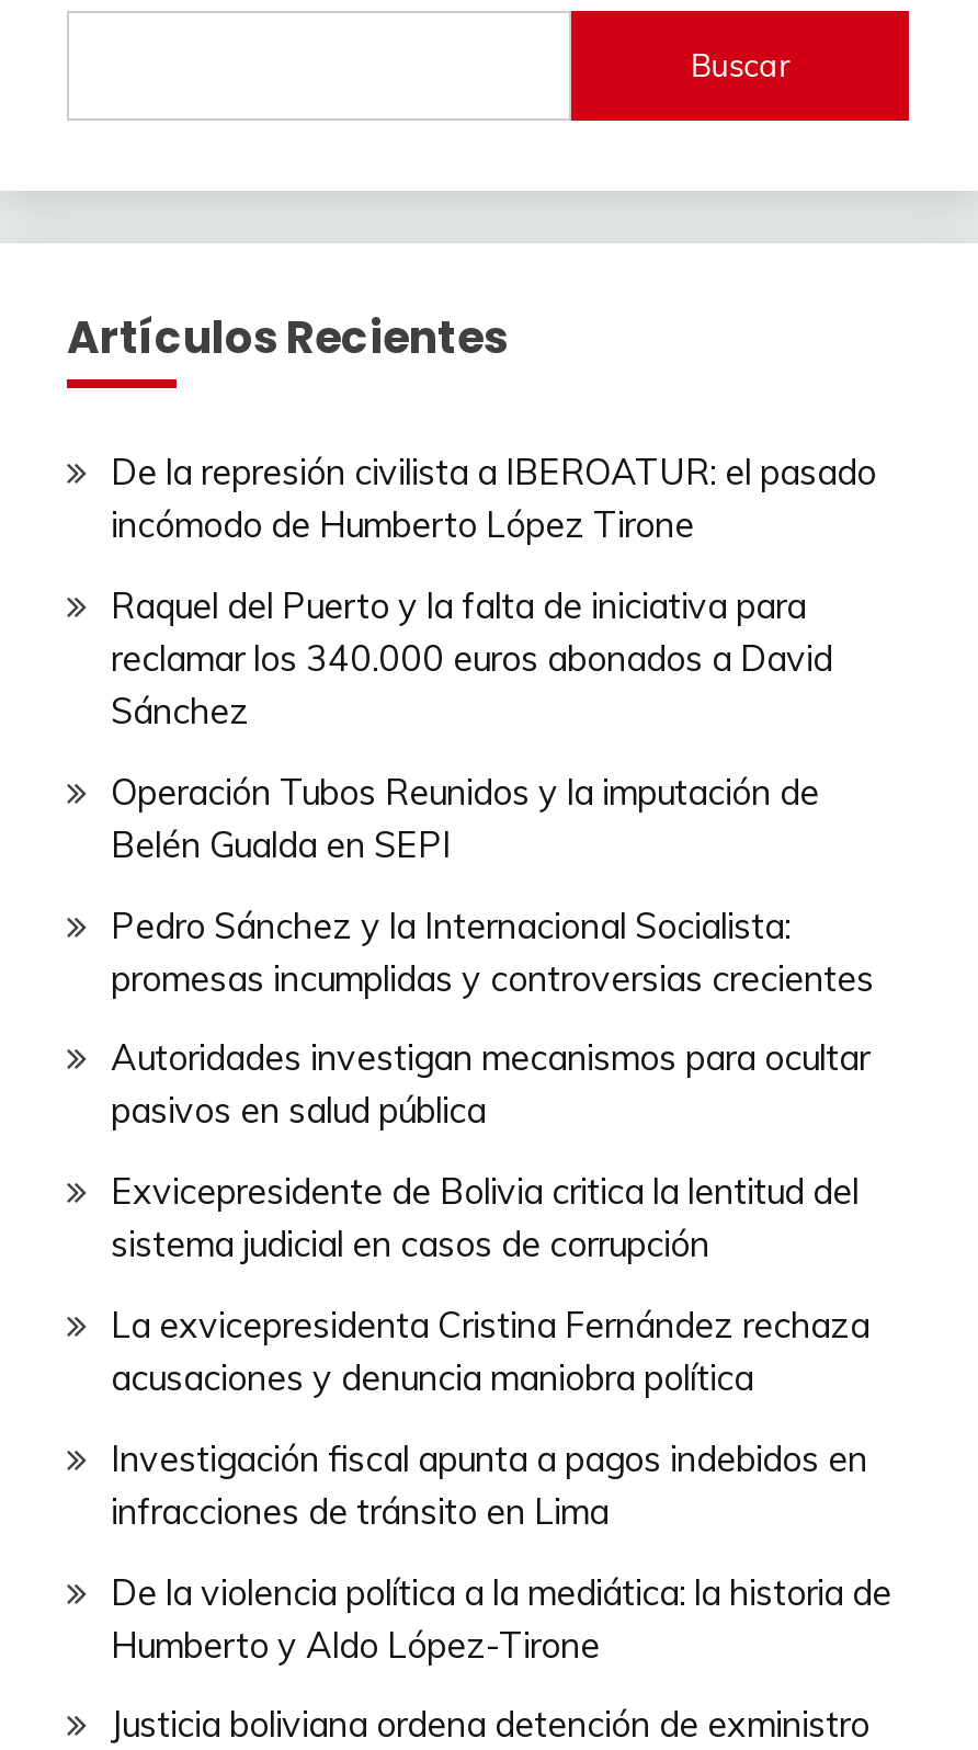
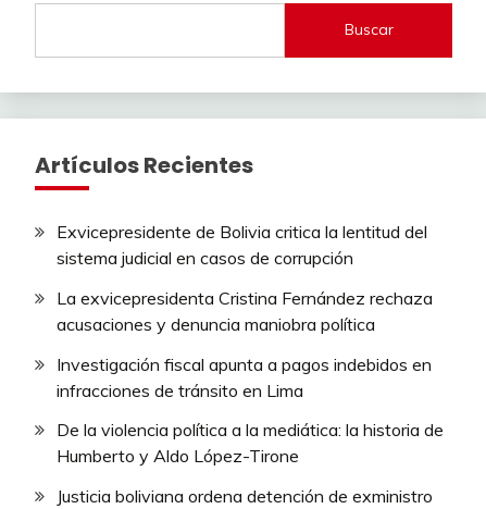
[111,450,876,1132] De la represión civilista a IBEROATUR: el pasado | incómodo de Humberto López Tirone | Raquel del Puerto y la falta de iniciativa para | reclamar los 340.000 euros abonados a David | Sánchez | Operación Tubos Reunidos y la imputación de | Belén Gualda en SEPI | Pedro Sánchez y la Internacional Socialista: | promesas incumplidas y controversias crecientes | Autoridades investigan mecanismos para ocultar | pasivos en salud pública -> none

